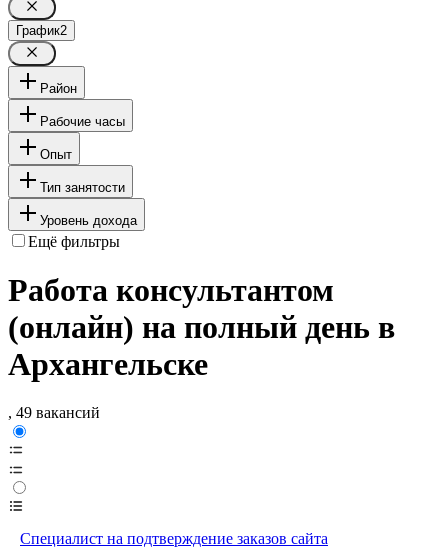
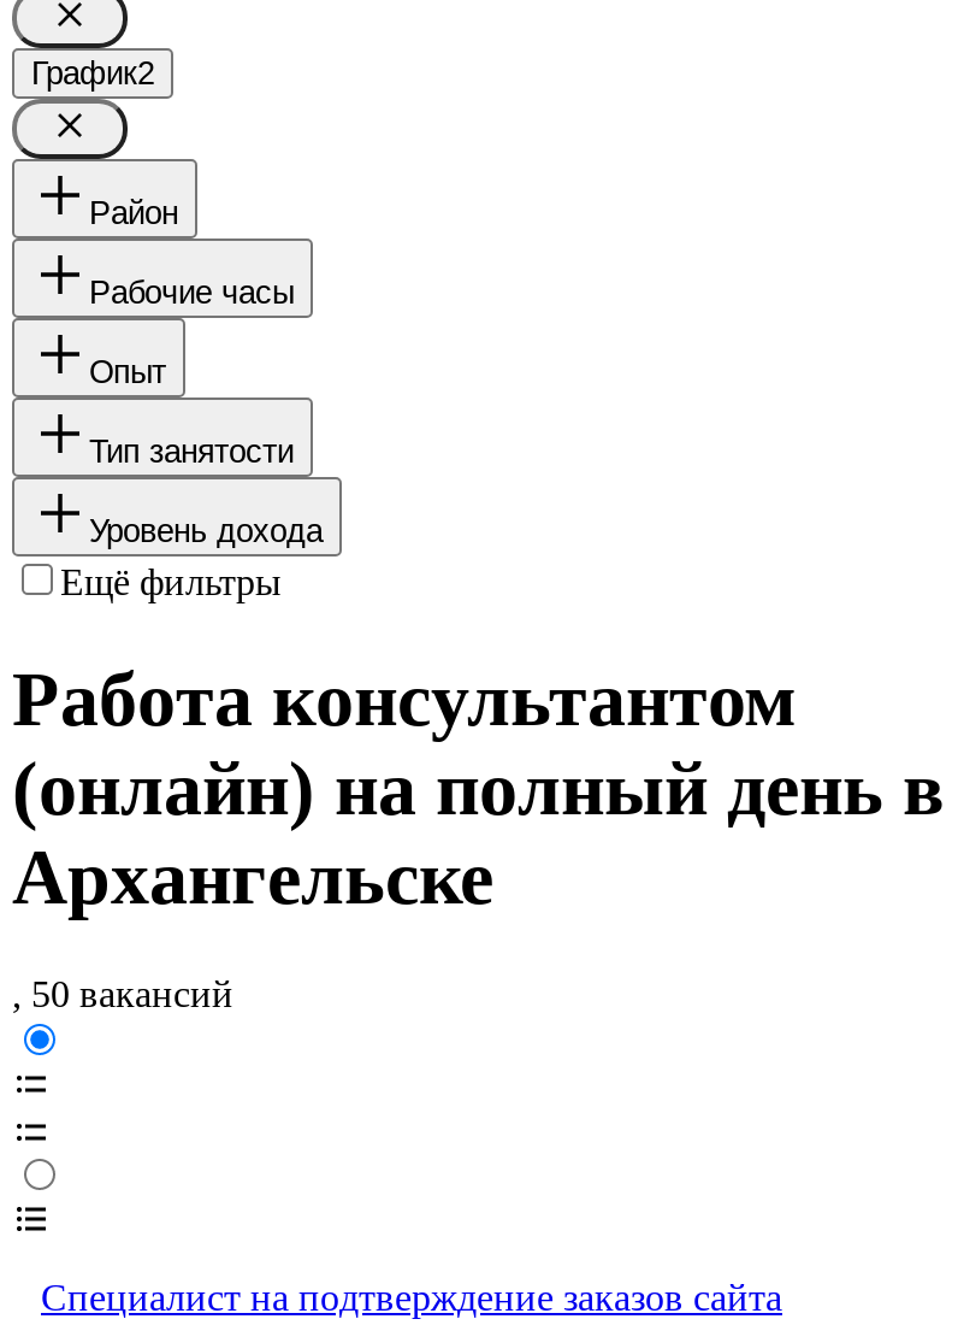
[8,404,100,421] , 49 вакансий -> [12,974,233,1015] , 50 вакансий

